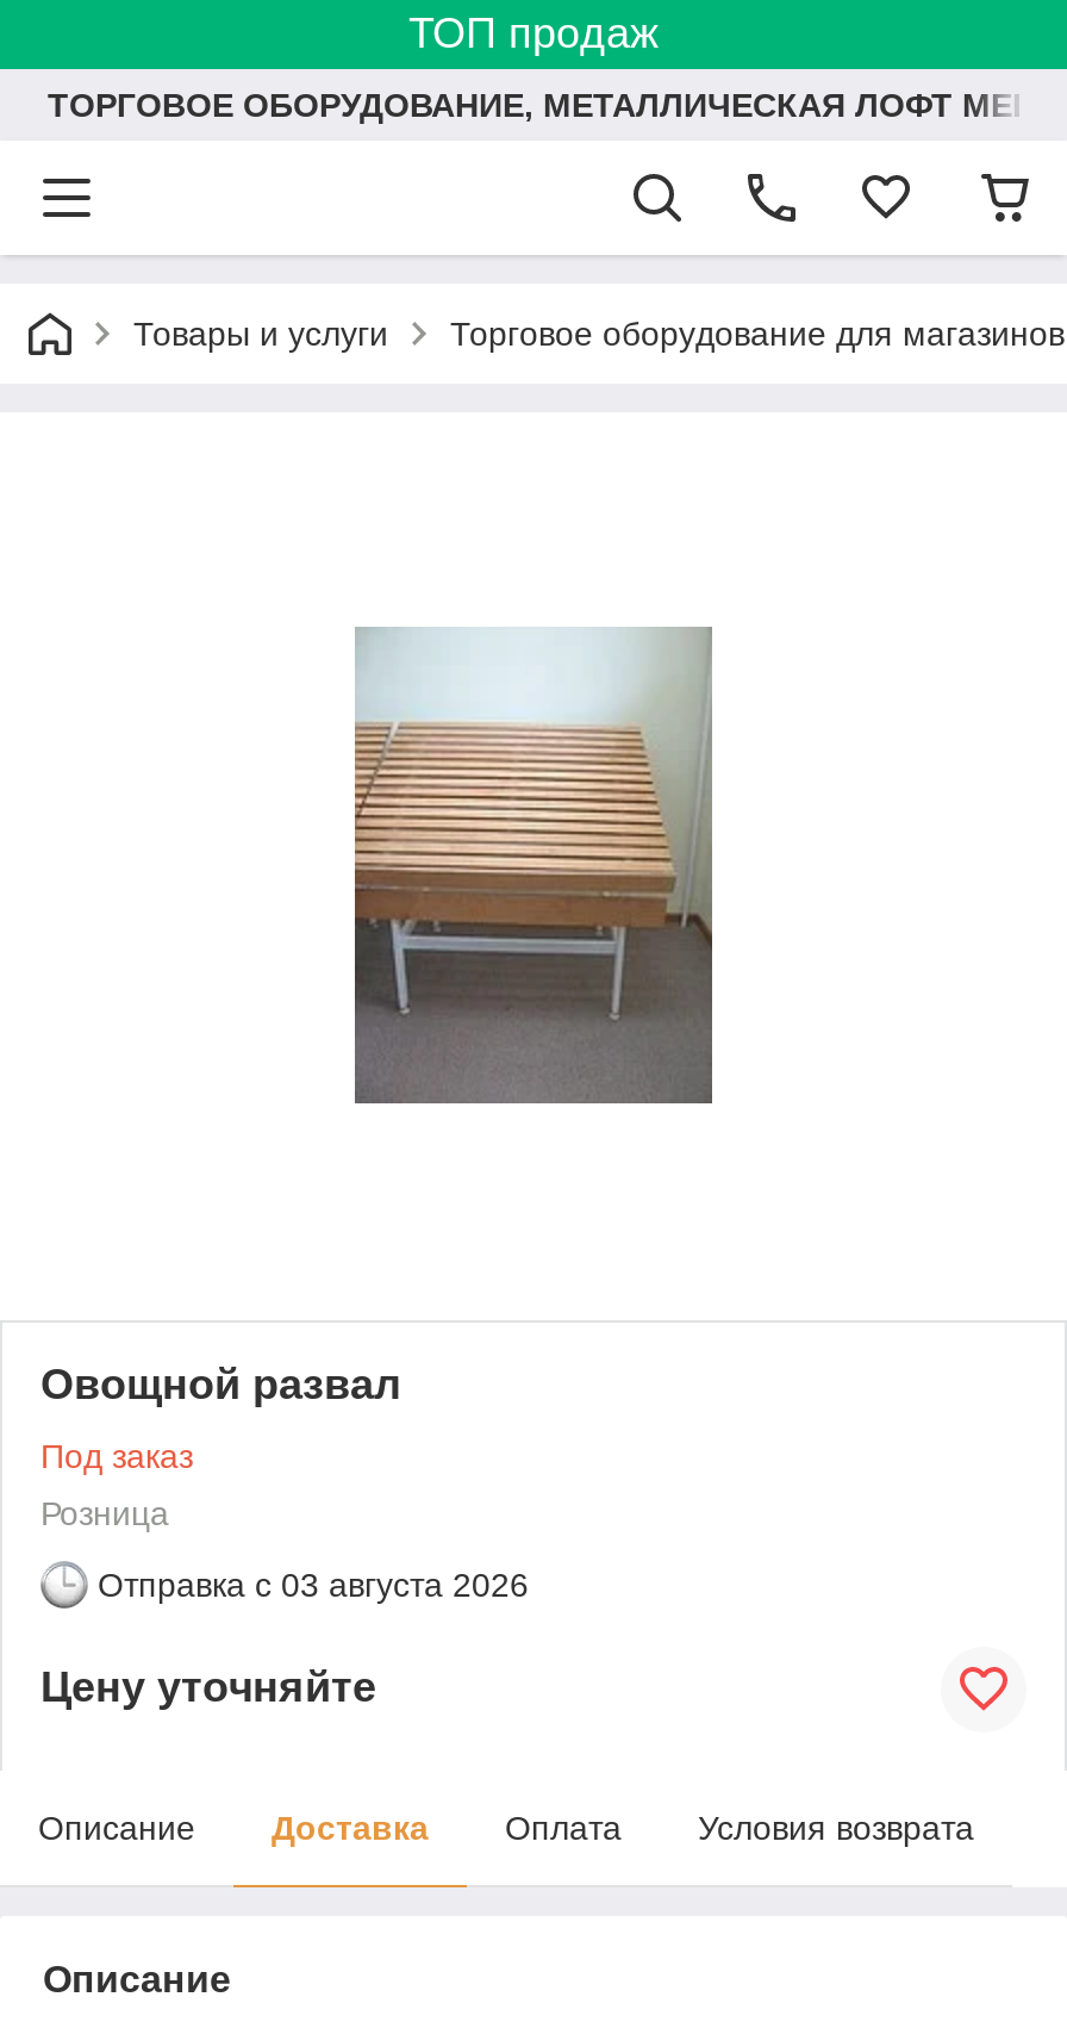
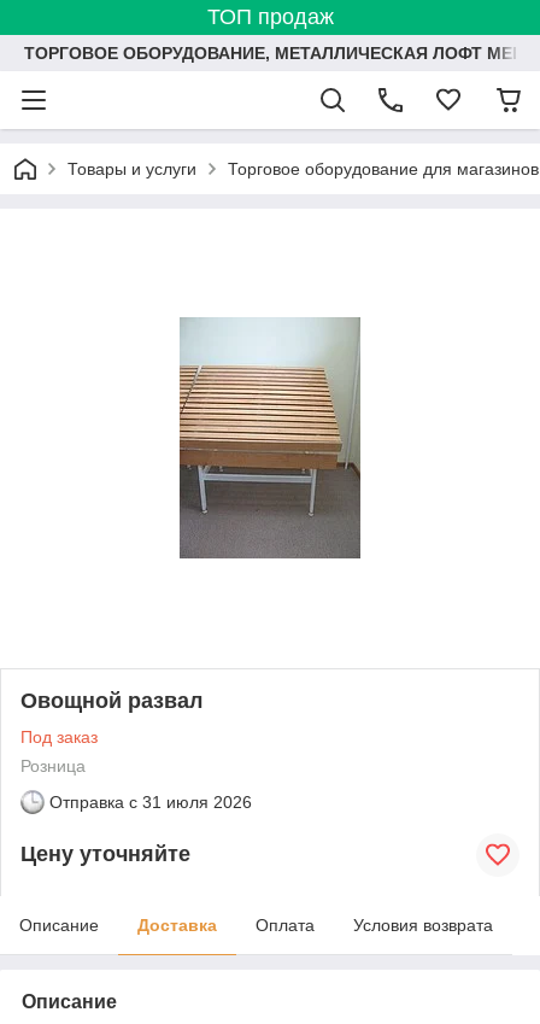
[98,1565,529,1603] Отправка с 03 августа 2026 -> [49,792,252,811] Отправка с 31 июля 2026

